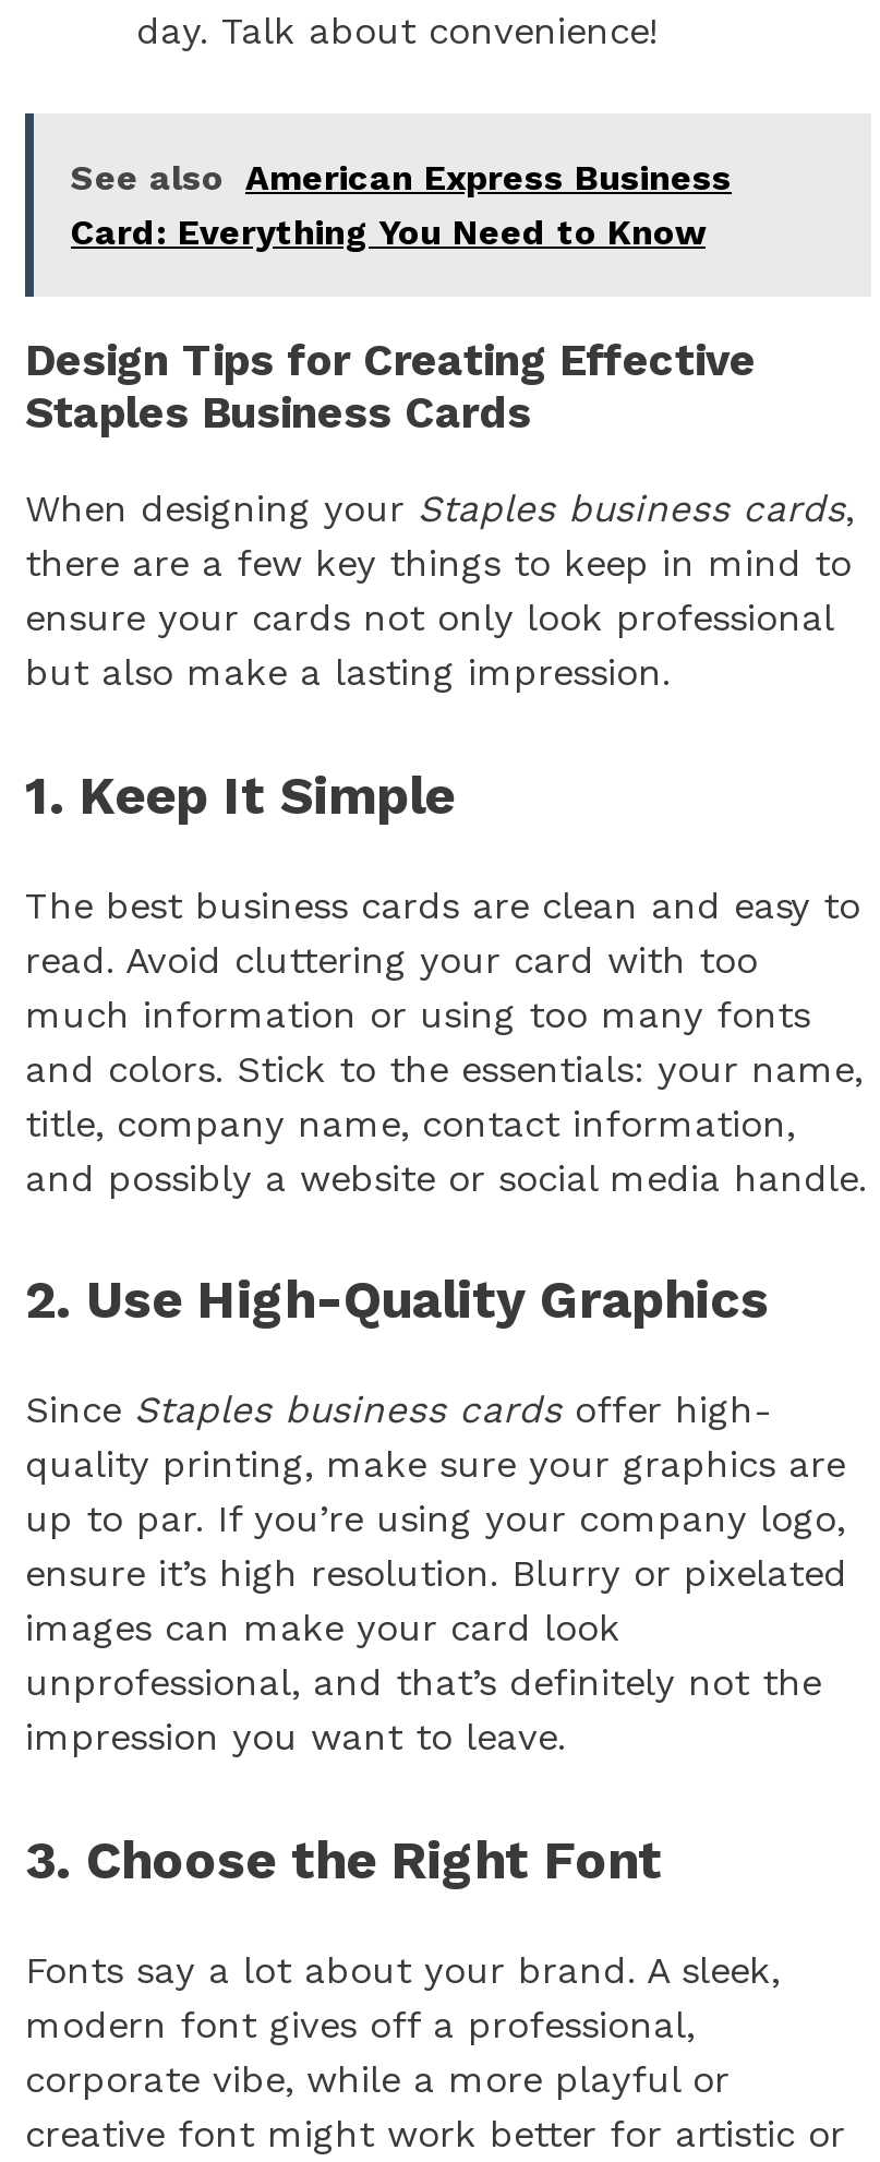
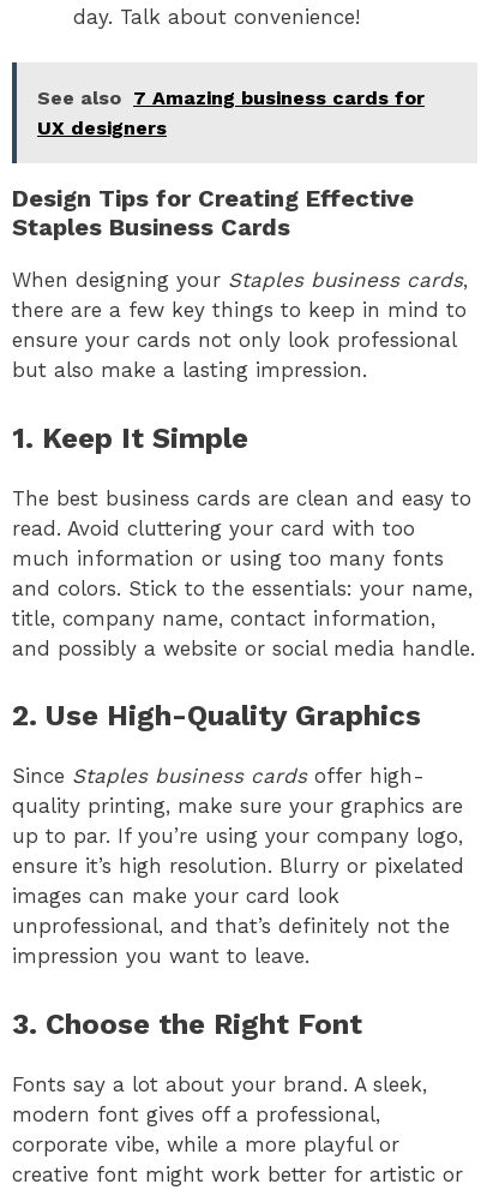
[71,158,732,254] See also American Express Business | Card: Everything You Need to Know -> [37,87,425,140] See also 7 Amazing business cards for | UX designers

